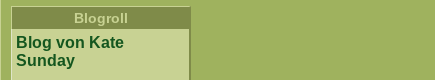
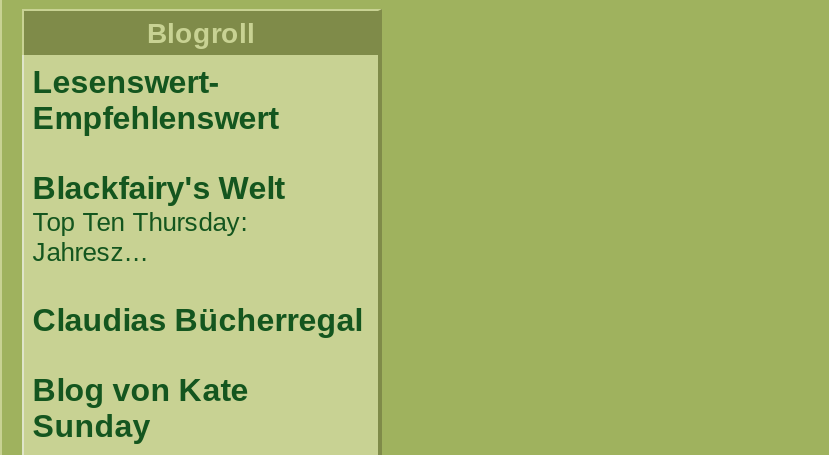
none -> [33,64,363,336] Lesenswert- | Empfehlenswert | Blackfairy's Welt | Top Ten Thursday: | Jahresz... | Claudias Bücherregal

